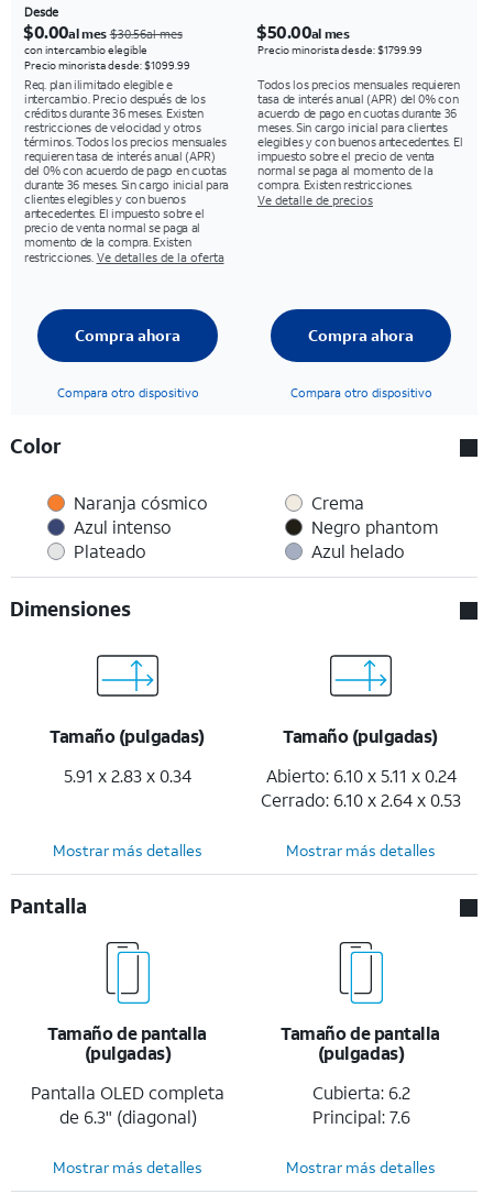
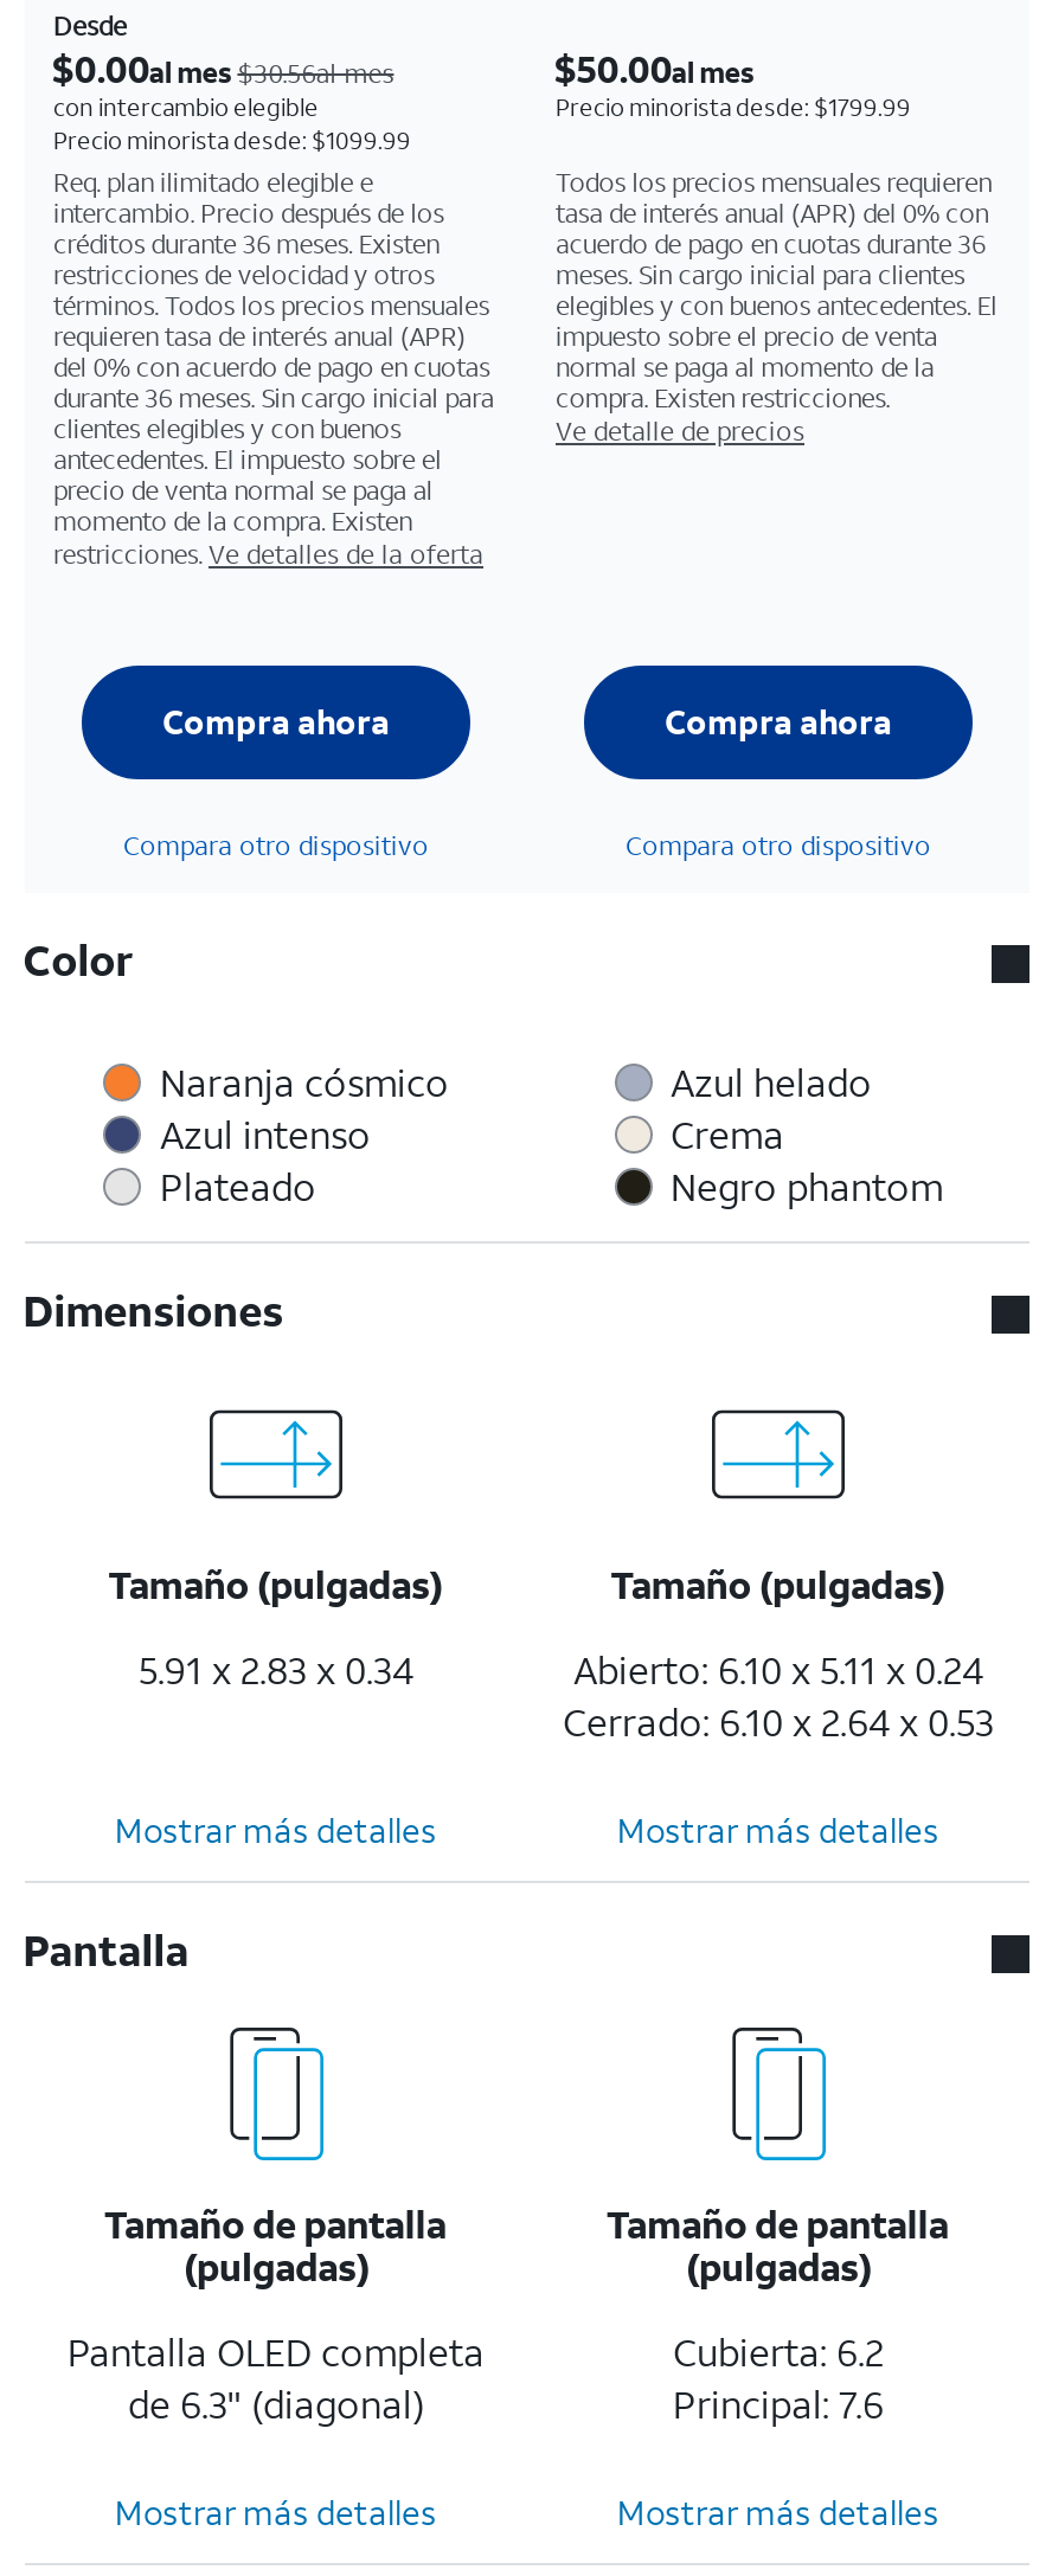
moved [311,490,437,538] -> [671,1107,943,1209]: Crema | Negro phantom
moved [311,539,404,562] -> [671,1055,872,1105]: Azul helado

